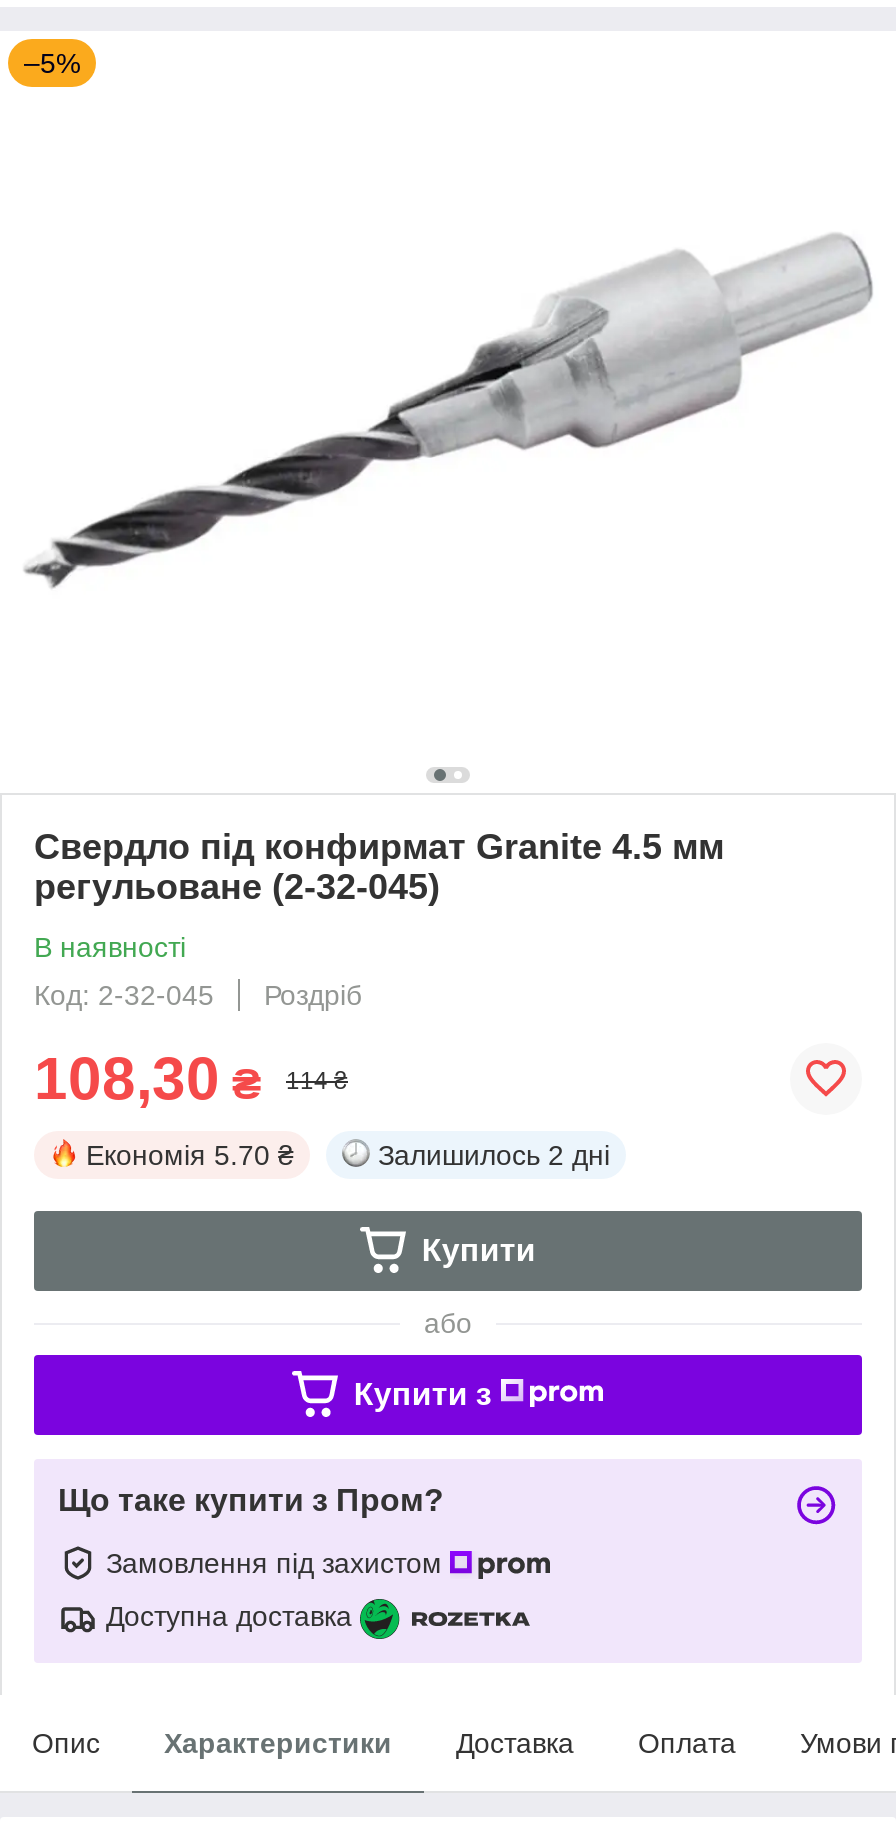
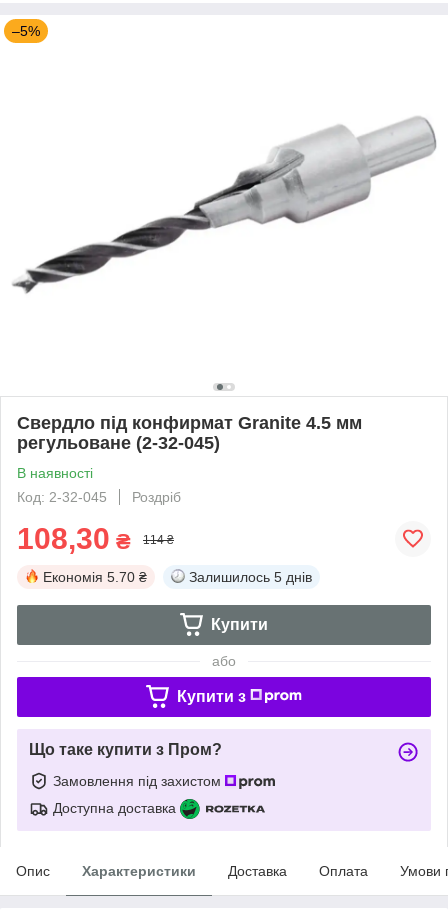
[378,1139,610,1171] Залишилось 2 дні -> [189,569,312,585] Залишилось 5 днів

